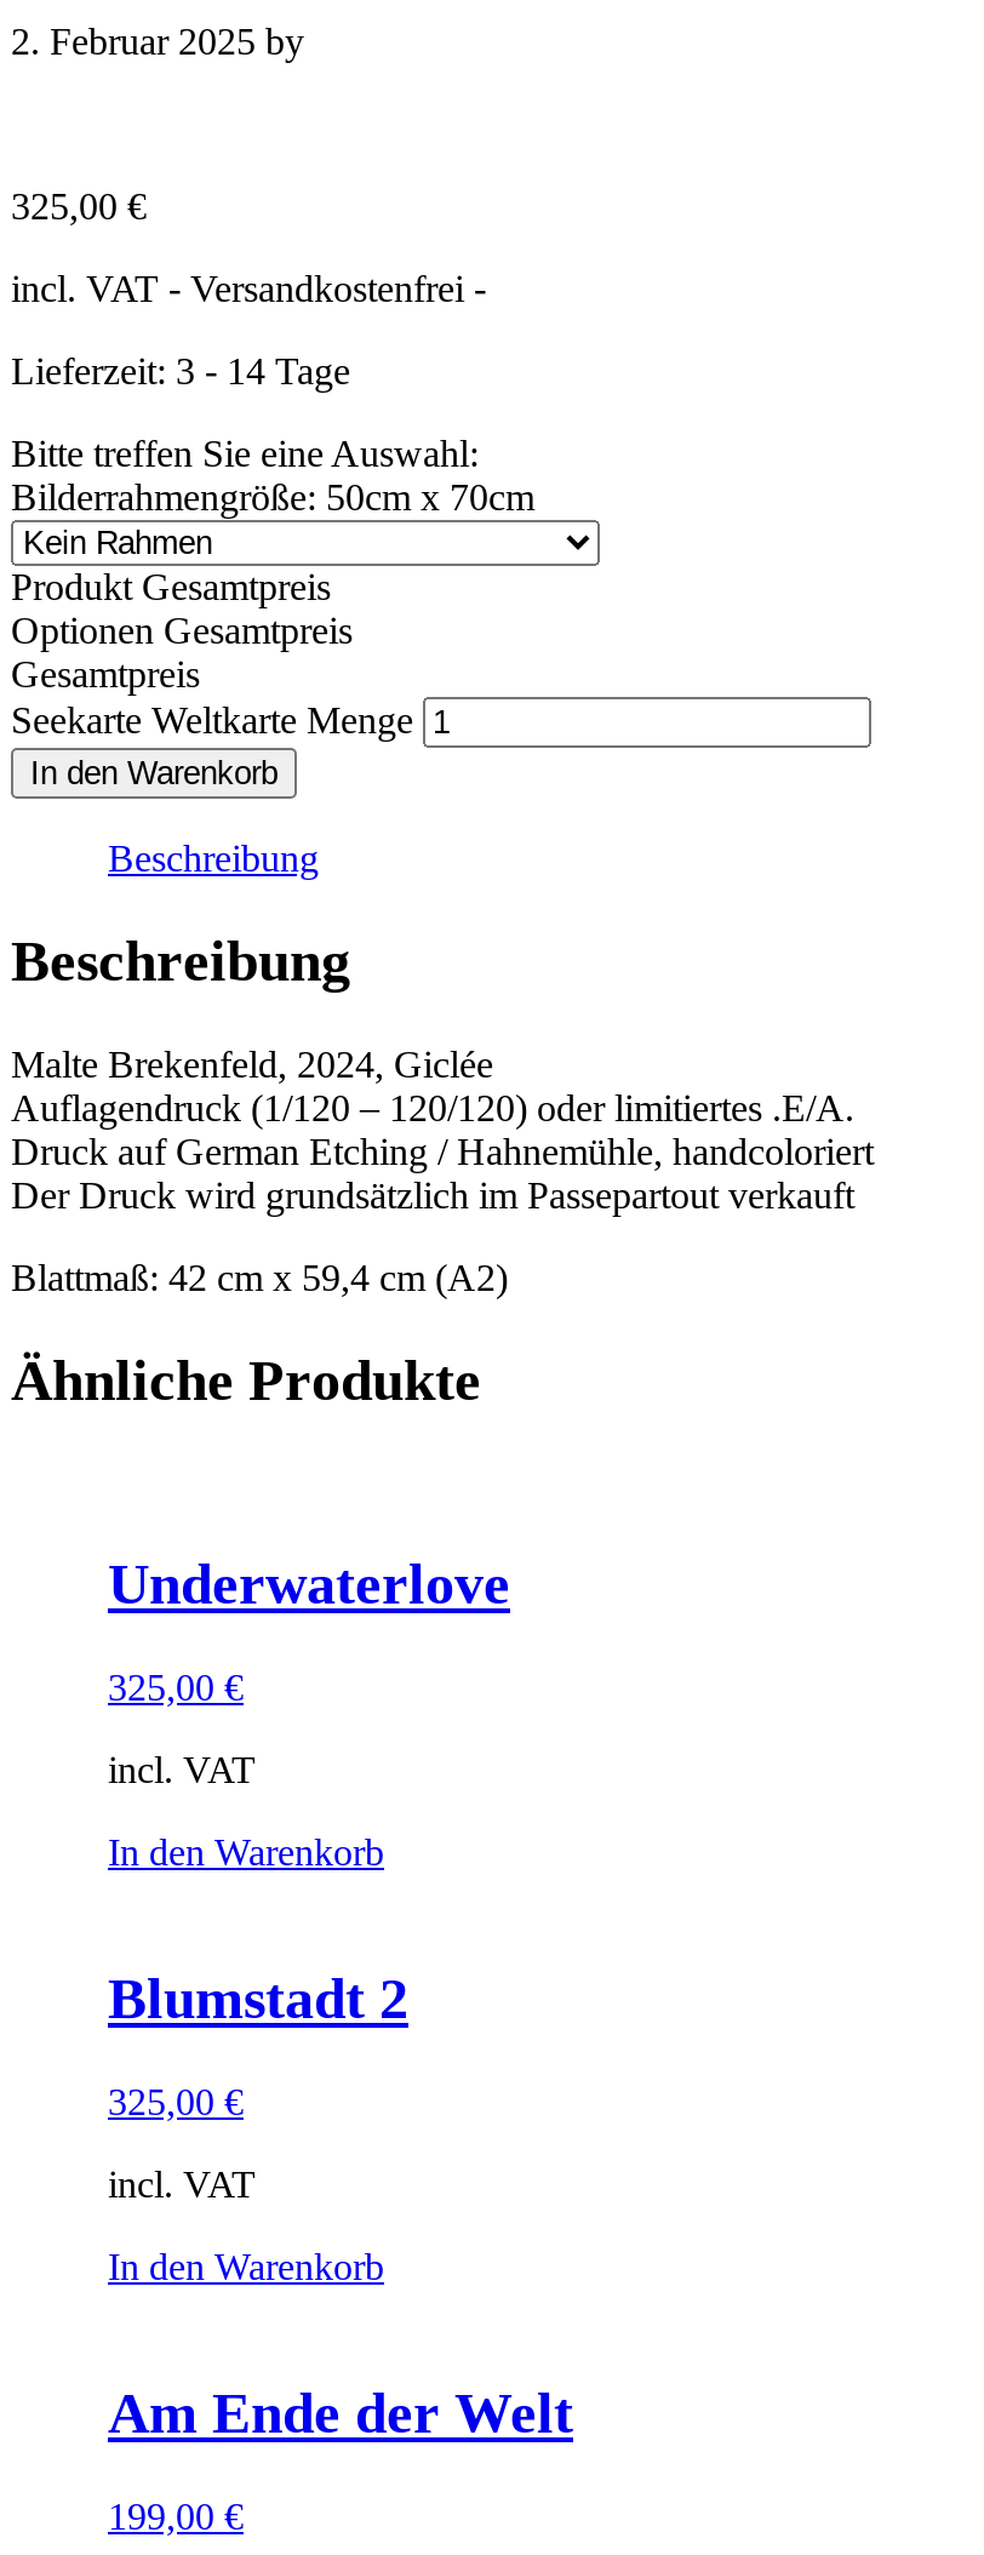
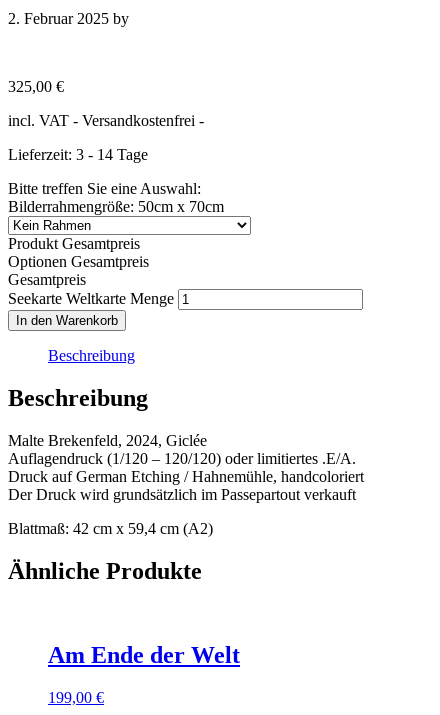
[108,1553,510,2287] Underwaterlove | 325,00 € | incl. VAT | In den Warenkorb | Blumstadt 2 | 325,00 € | incl. VAT | In den Warenkorb -> none

